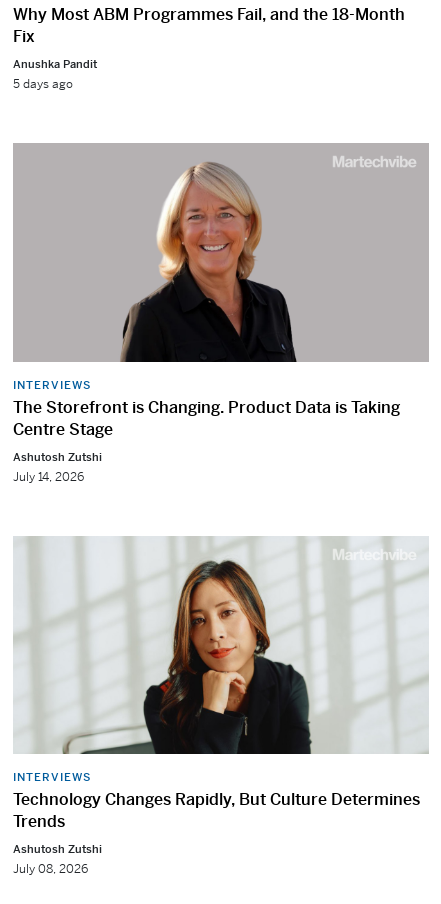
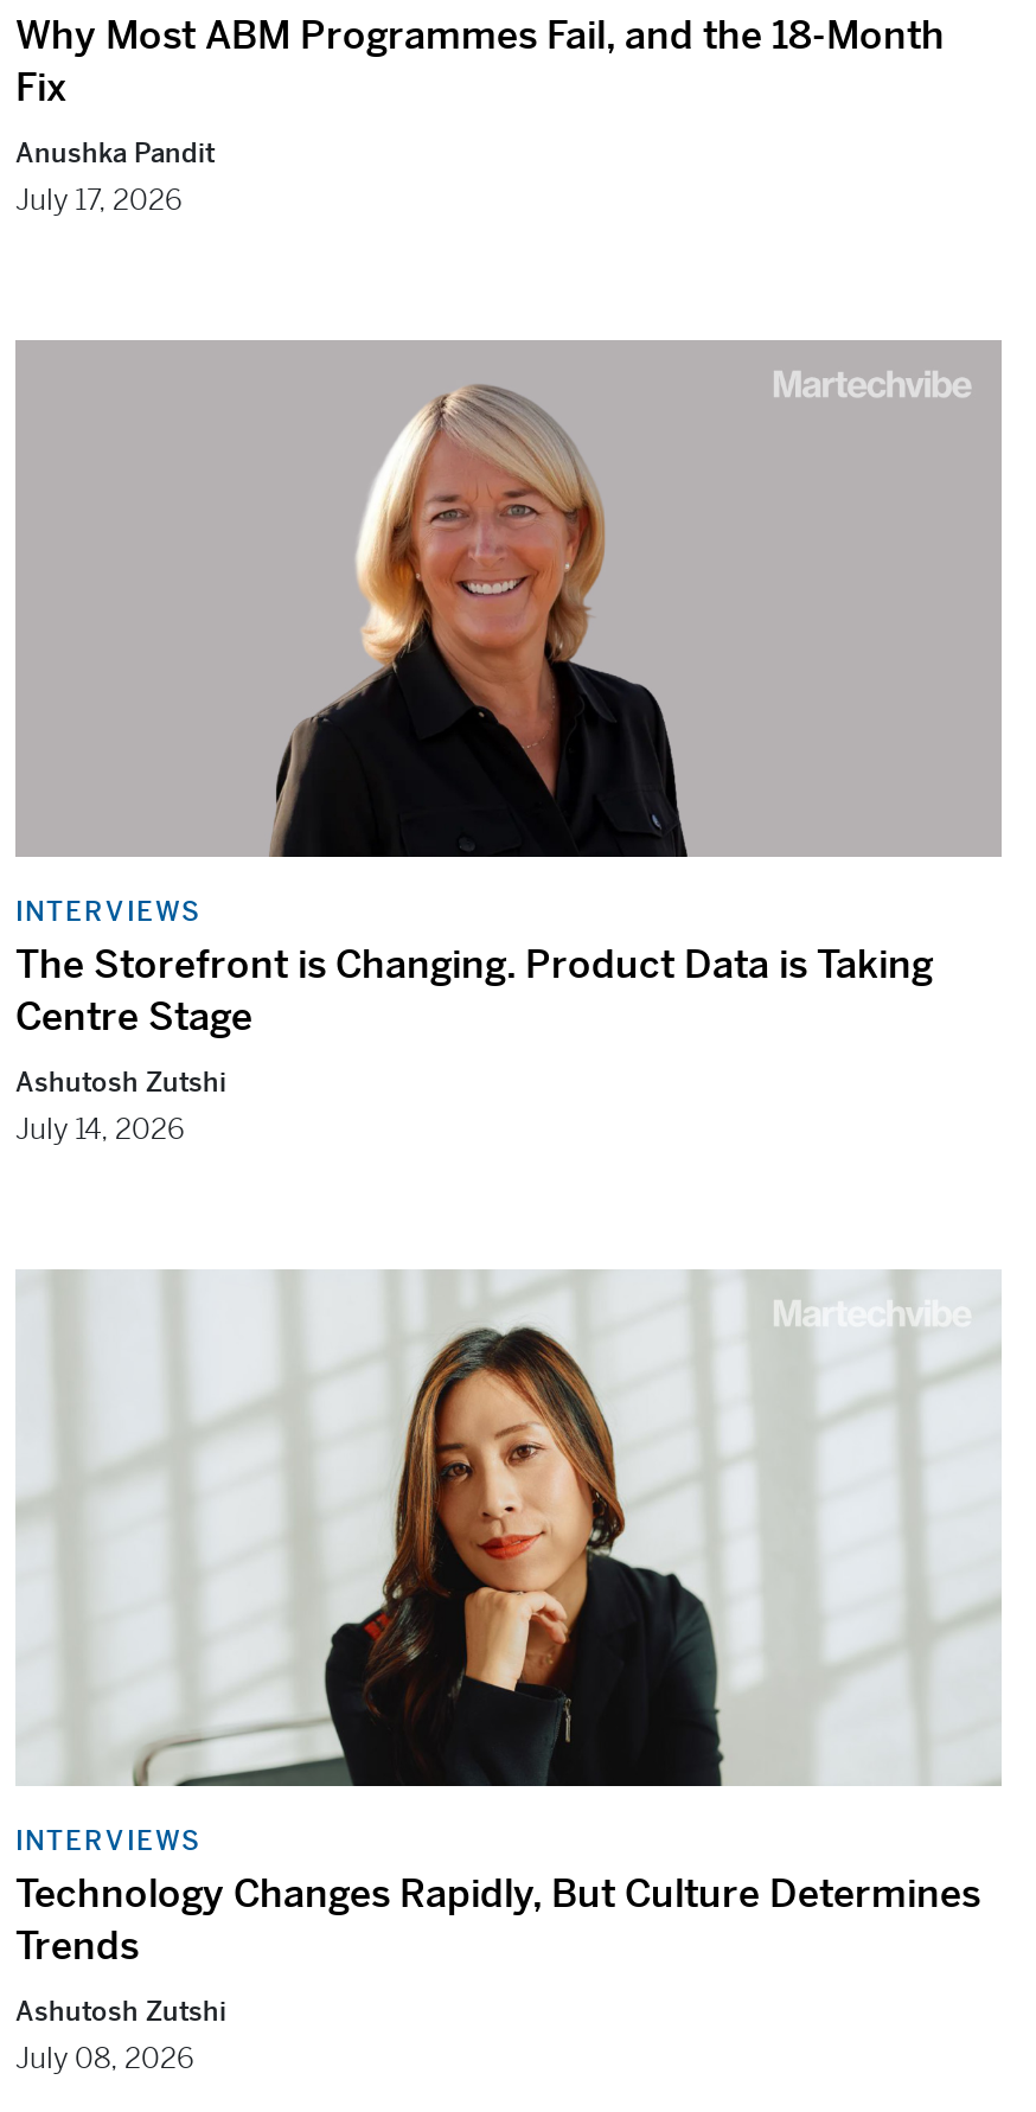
[13,76,73,92] 5 days ago -> [15,180,181,218] July 17, 2026

